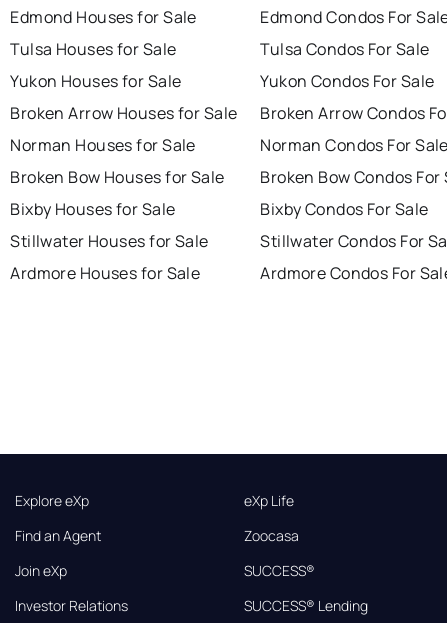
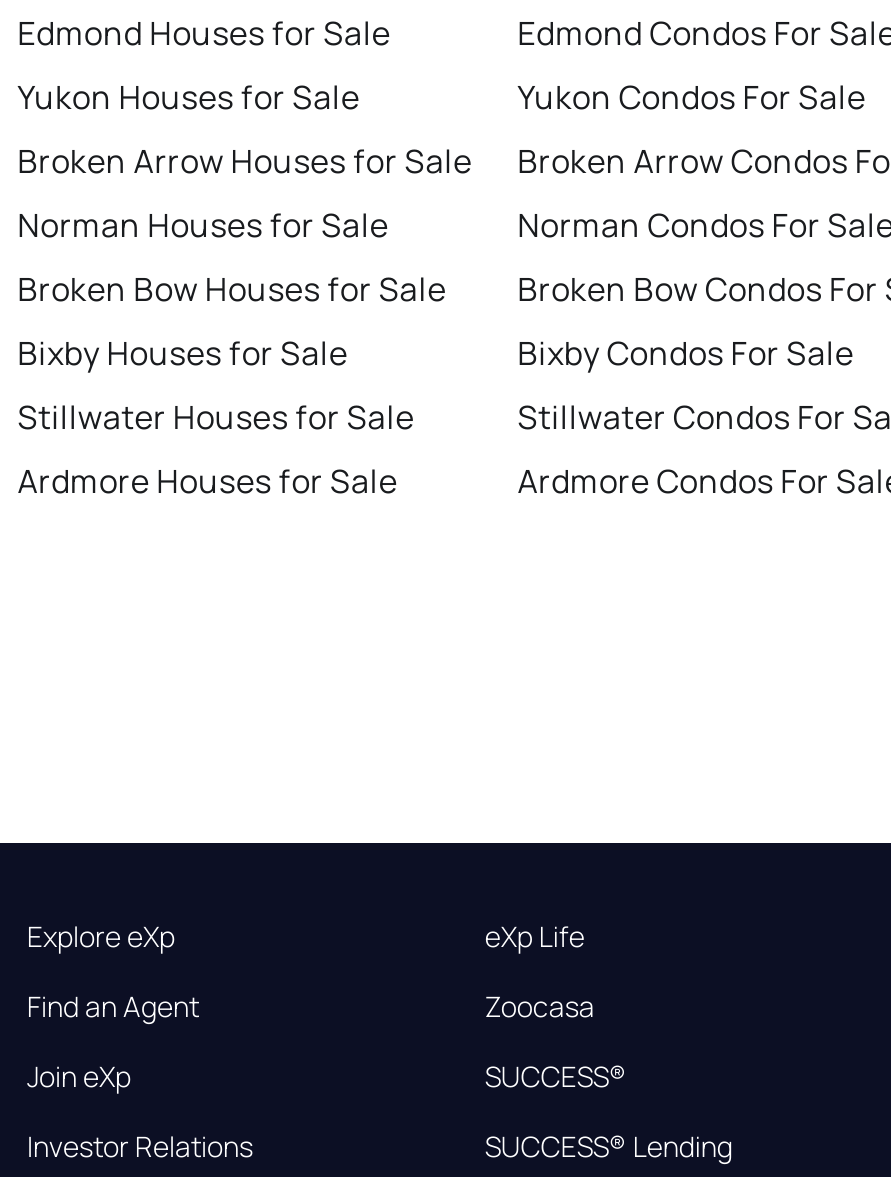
[10,38,176,60] Tulsa Houses for Sale -> none
[260,38,429,60] Tulsa Condos For Sale -> none

